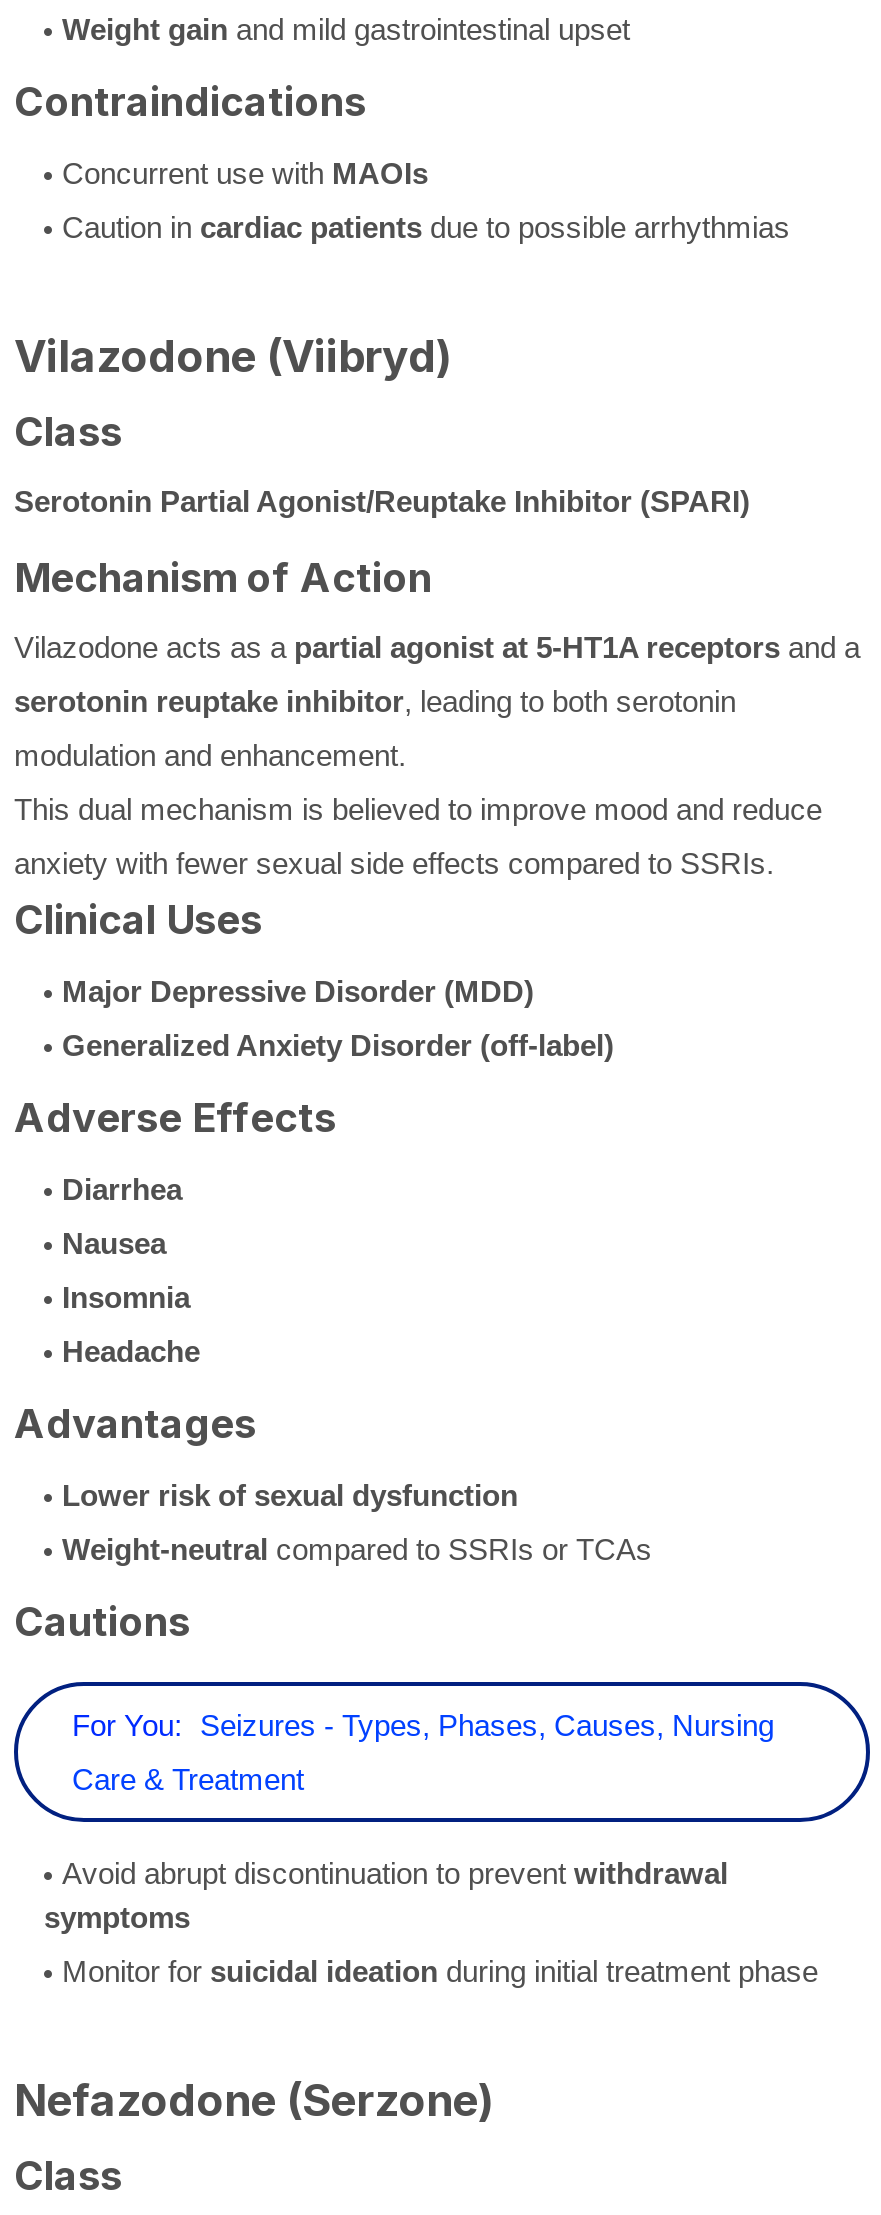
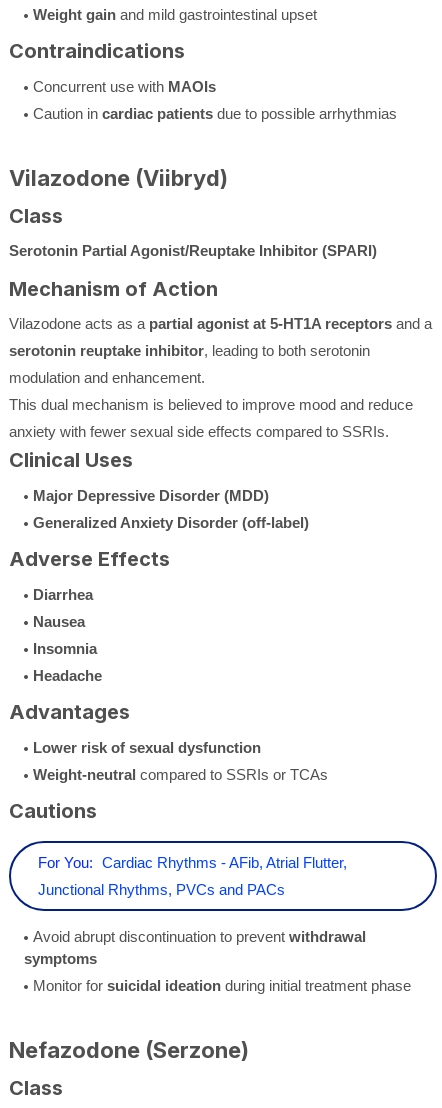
[72,1707,774,1741] For You: Seizures - Types, Phases, Causes, Nursing -> [38,854,347,871] For You: Cardiac Rhythms - AFib, Atrial Flutter,
[72,1761,304,1795] Care & Treatment -> [38,881,285,898] Junctional Rhythms, PVCs and PACs

